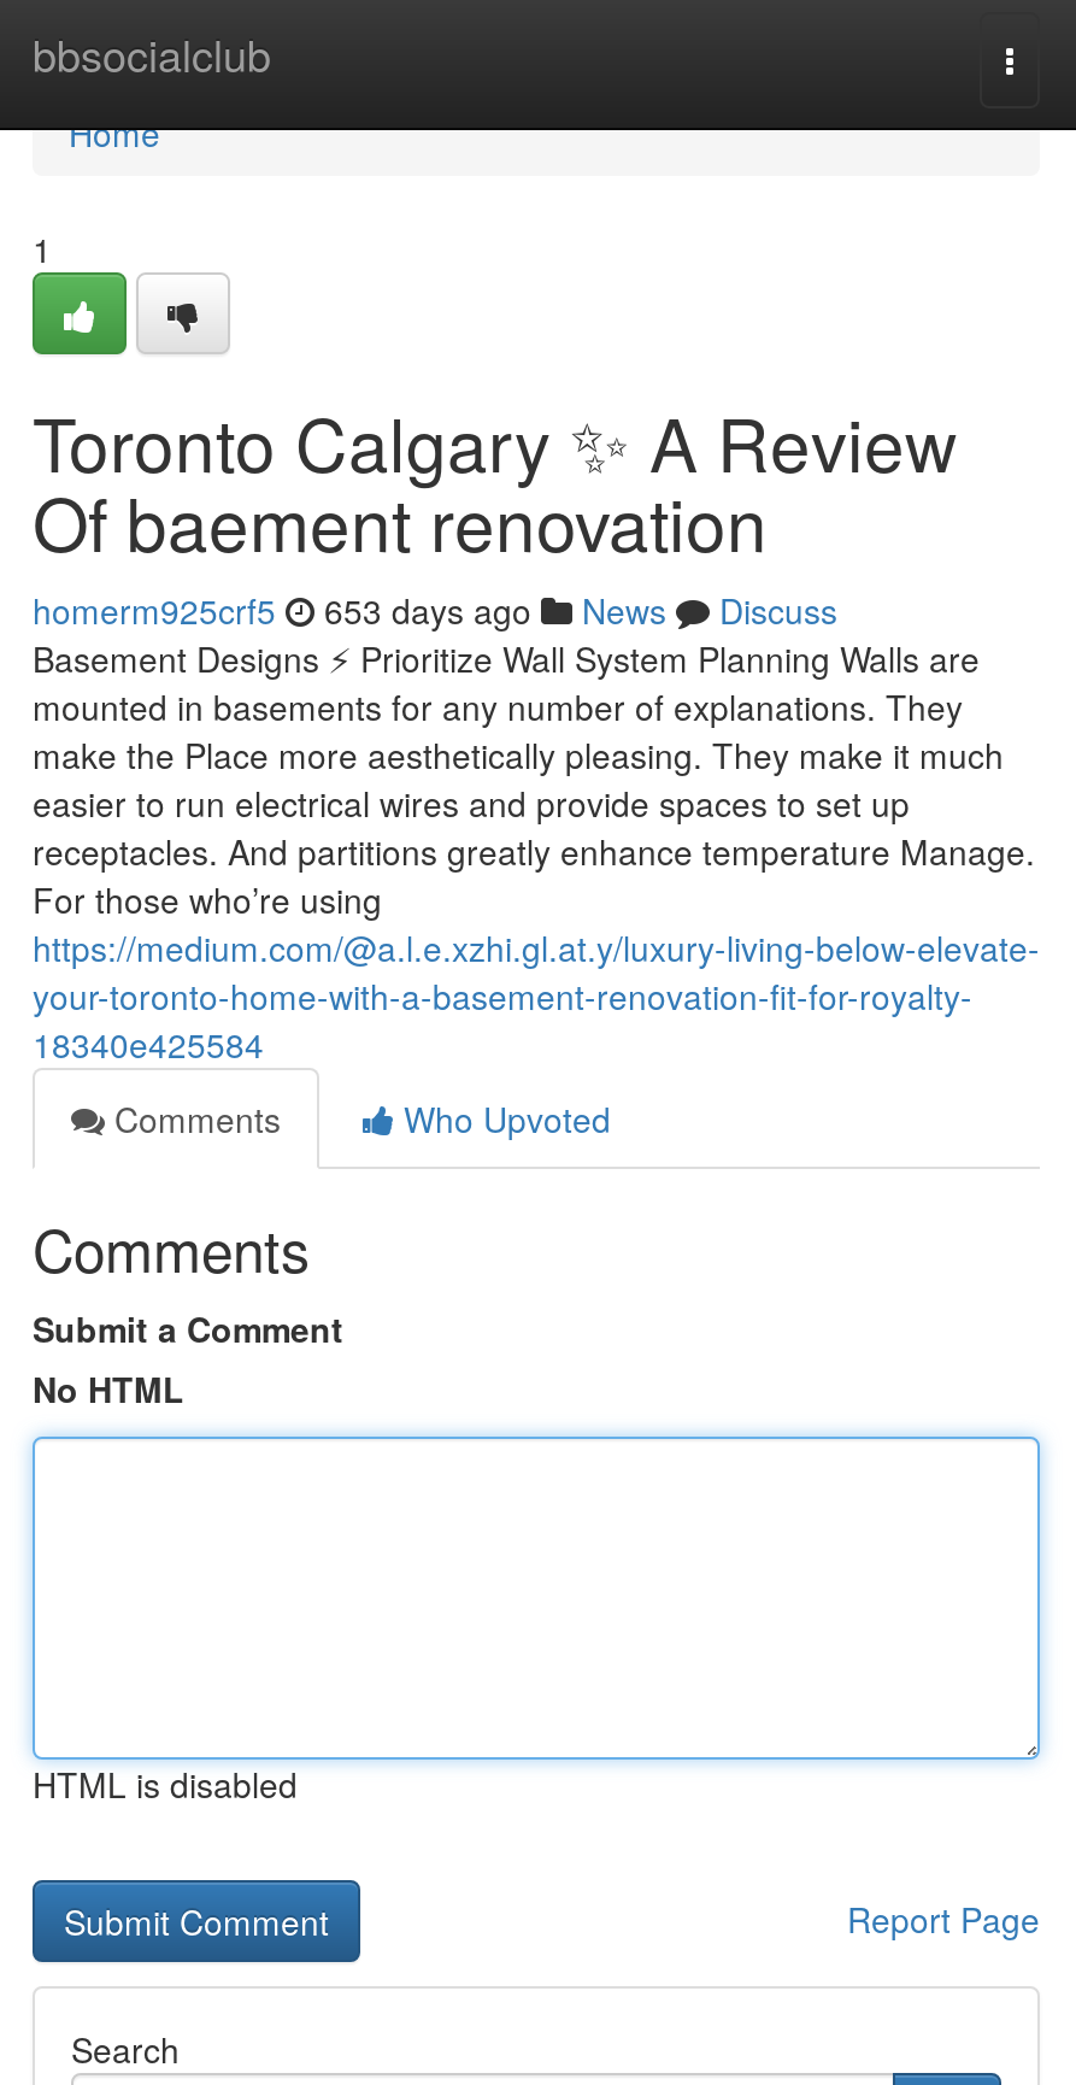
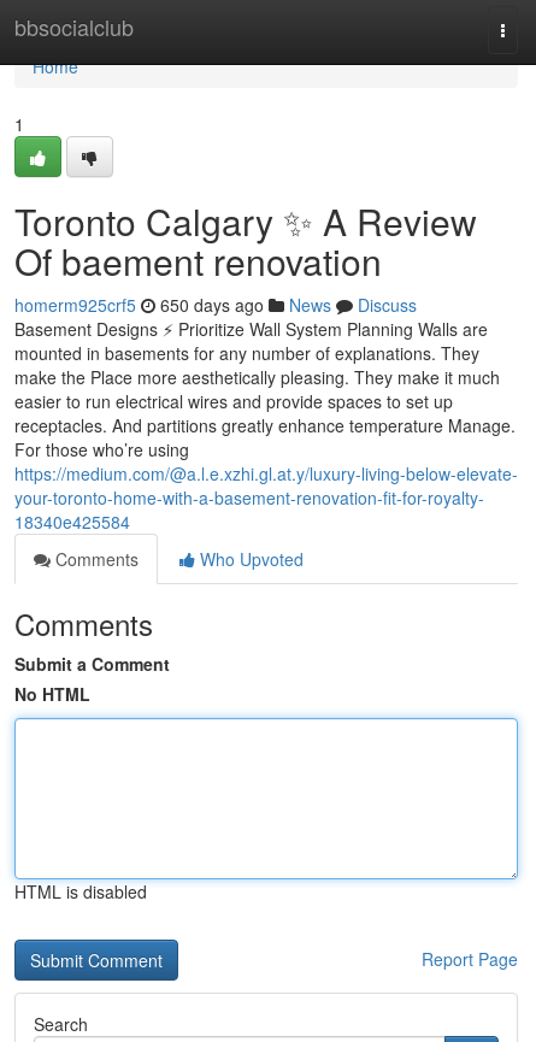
[33,586,837,634] homerm925crf5 653 days ago News Discuss -> [14,293,417,317] homerm925crf5 650 days ago News Discuss

